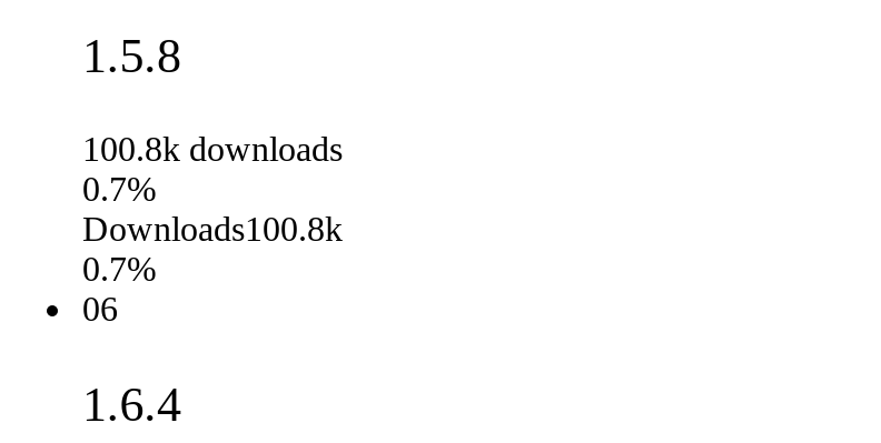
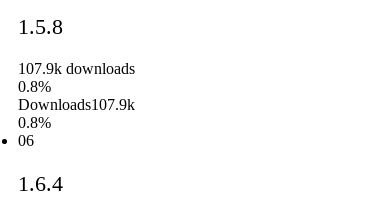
[82,130,343,168] 100.8k downloads -> [18,60,135,77] 107.9k downloads
[82,170,156,208] 0.7% -> [18,78,51,95] 0.8%
[82,210,343,248] Downloads100.8k -> [18,96,135,113] Downloads107.9k
[82,250,156,288] 0.7% -> [18,114,51,131] 0.8%

